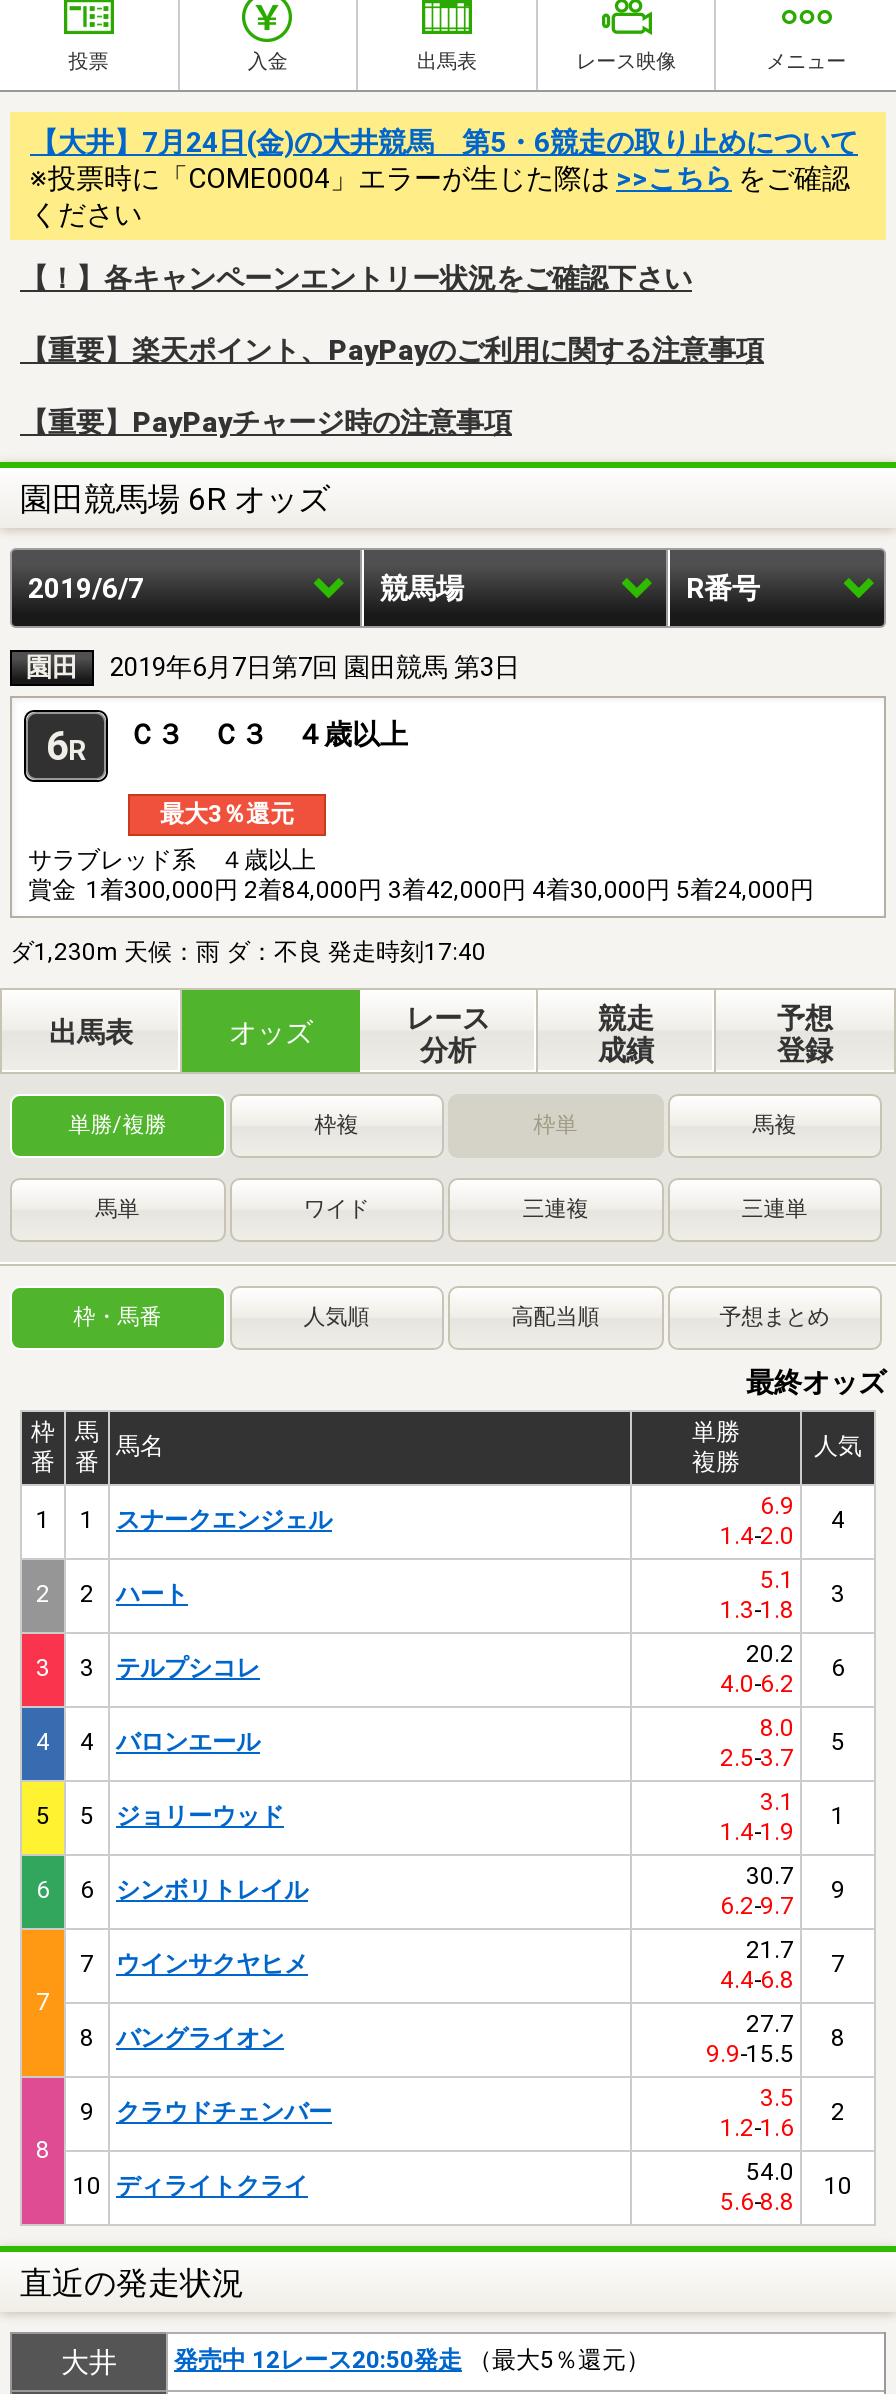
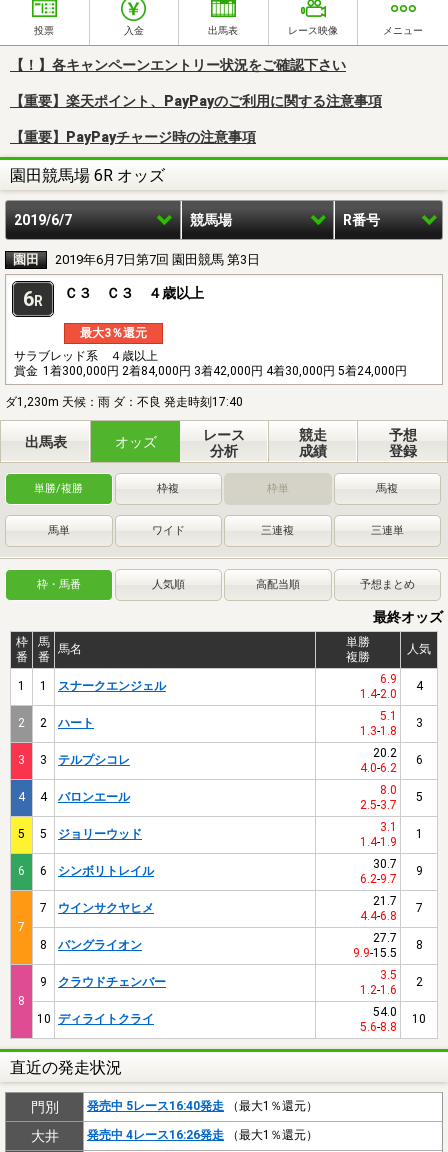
[30,126,858,230] 【大井】7月24日(金)の大井競馬 第5・6競走の取り止めについて | ※投票時に「COME0004」エラーが生じた際は>>こちらをご確認 | ください -> none
moved [10,262,886,2302] -> [5,57,443,1077]: 【！】各キャンペーンエントリー状況をご確認下さい | 【重要】楽天ポイント、PayPayのご利用に関する注意事項 | 【重要】PayPayチャージ時の注意事項 | ... | 10 | 直近の発走状況
none -> [30,1099,318,1115] 門別 | 発売中 5レース16:40発走（最大1％還元）
[174,2346,650,2374] 発売中 12レース20:50発走（最大5％還元） -> [87,1128,318,1142] 発売中 4レース16:26発走（最大1％還元）

